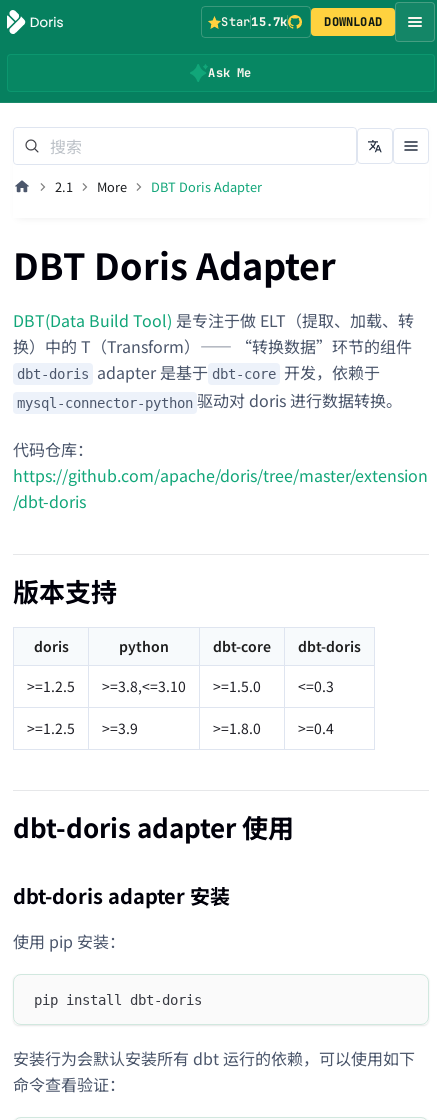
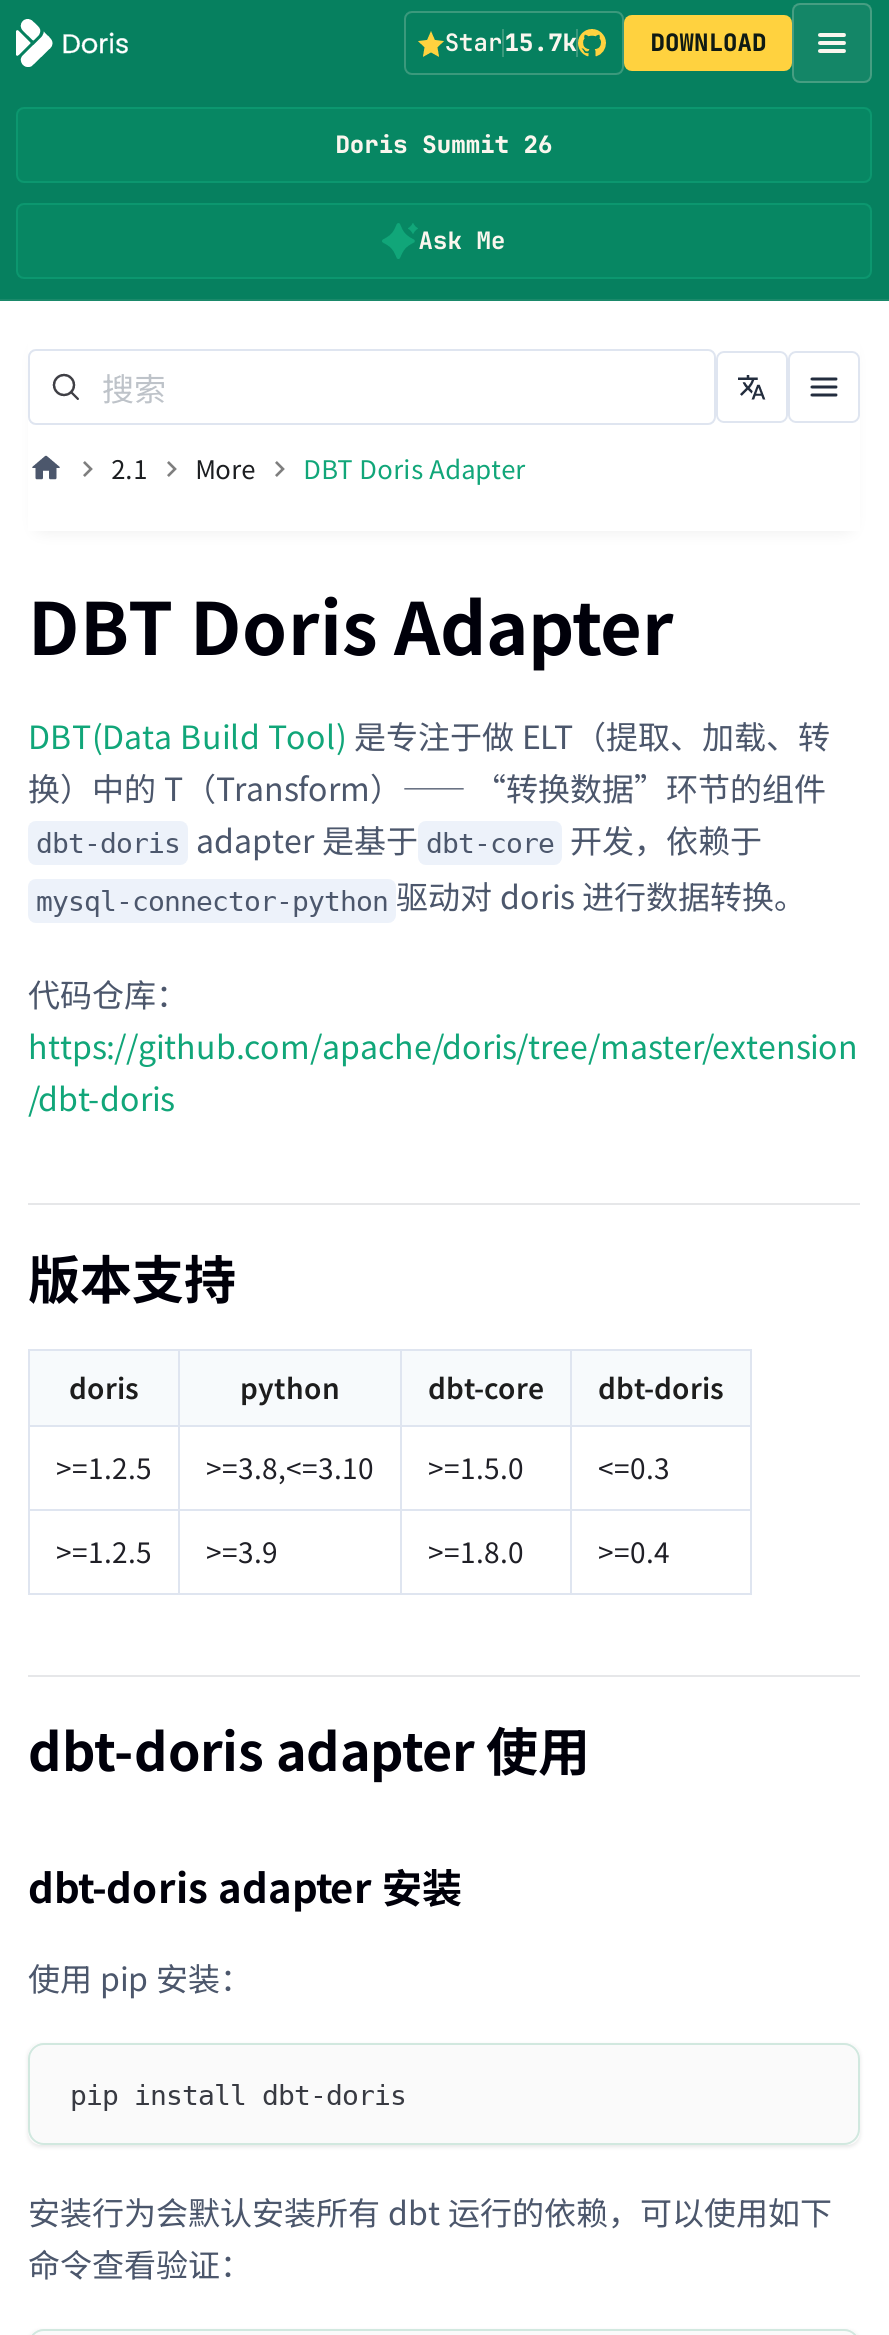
none -> [335,129,553,161] Doris Summit 26

